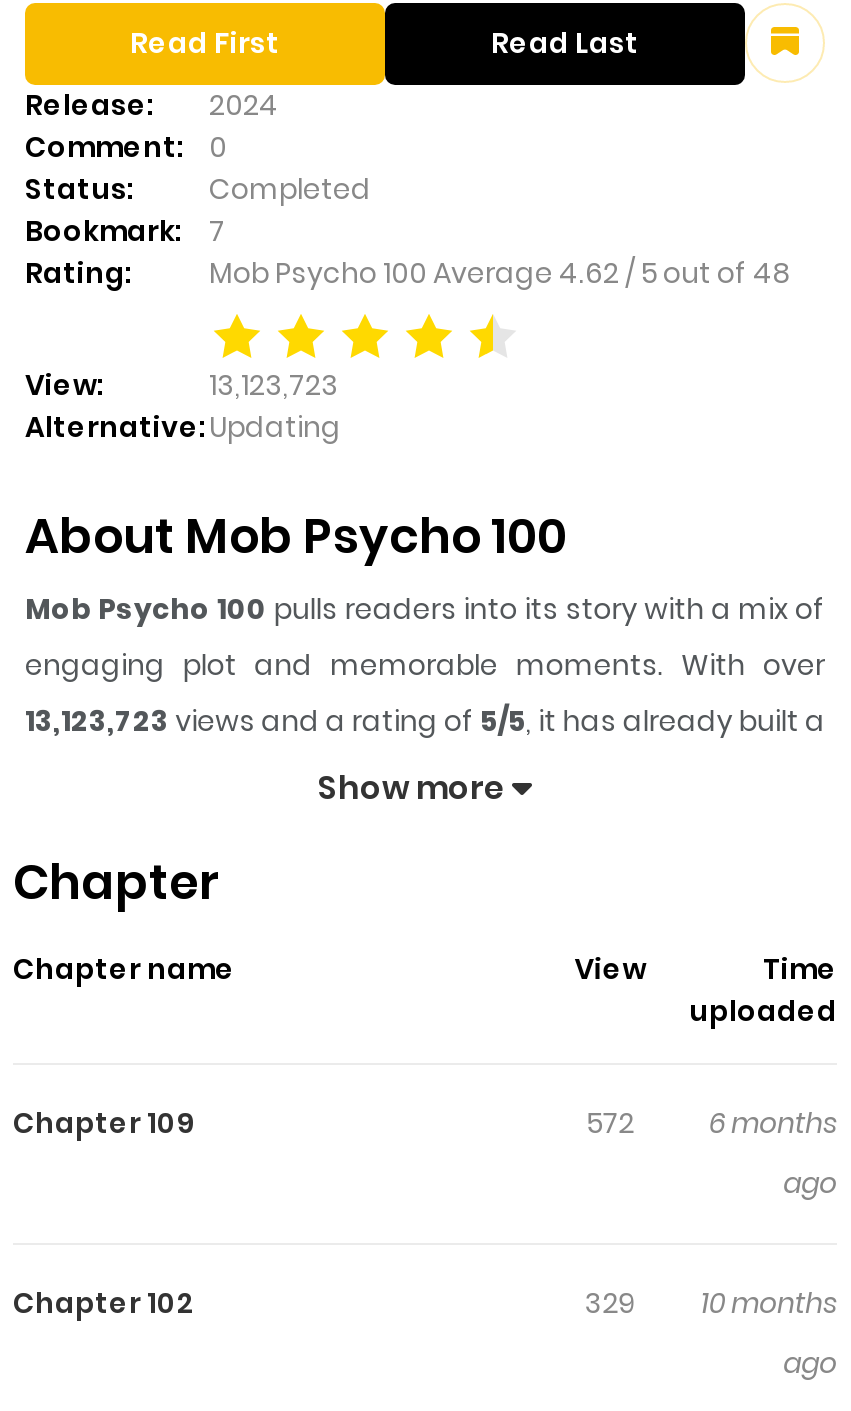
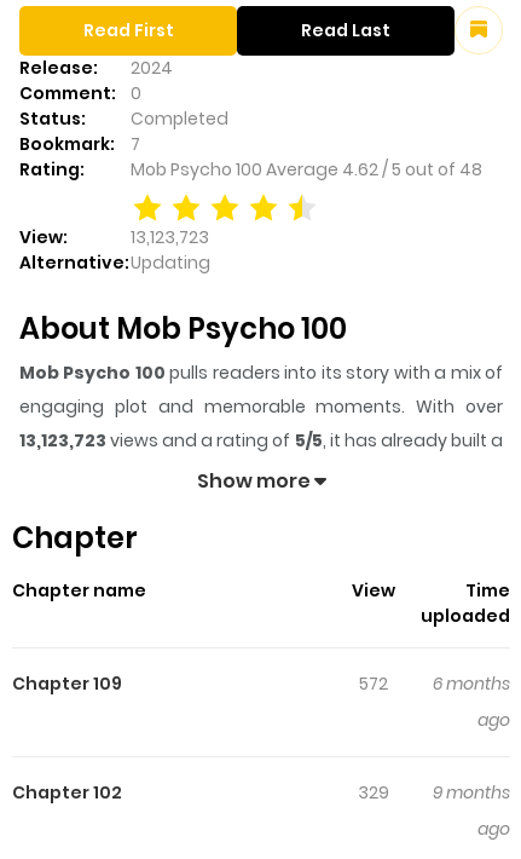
[584,1282,837,1322] 329 10 months -> [357,780,510,804] 329 9 months

